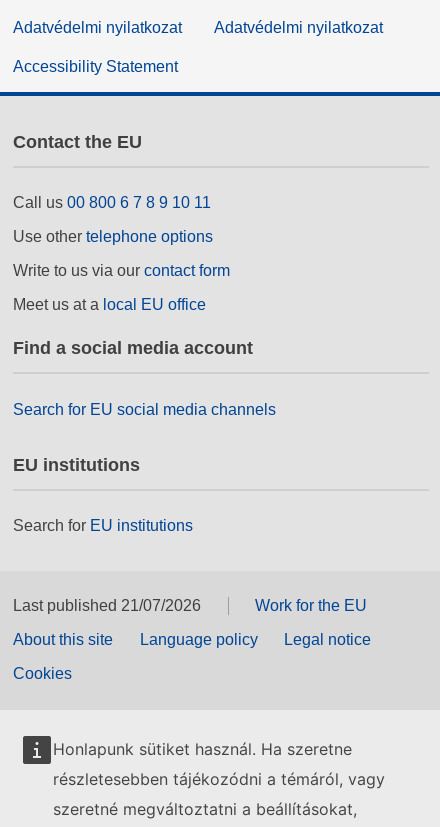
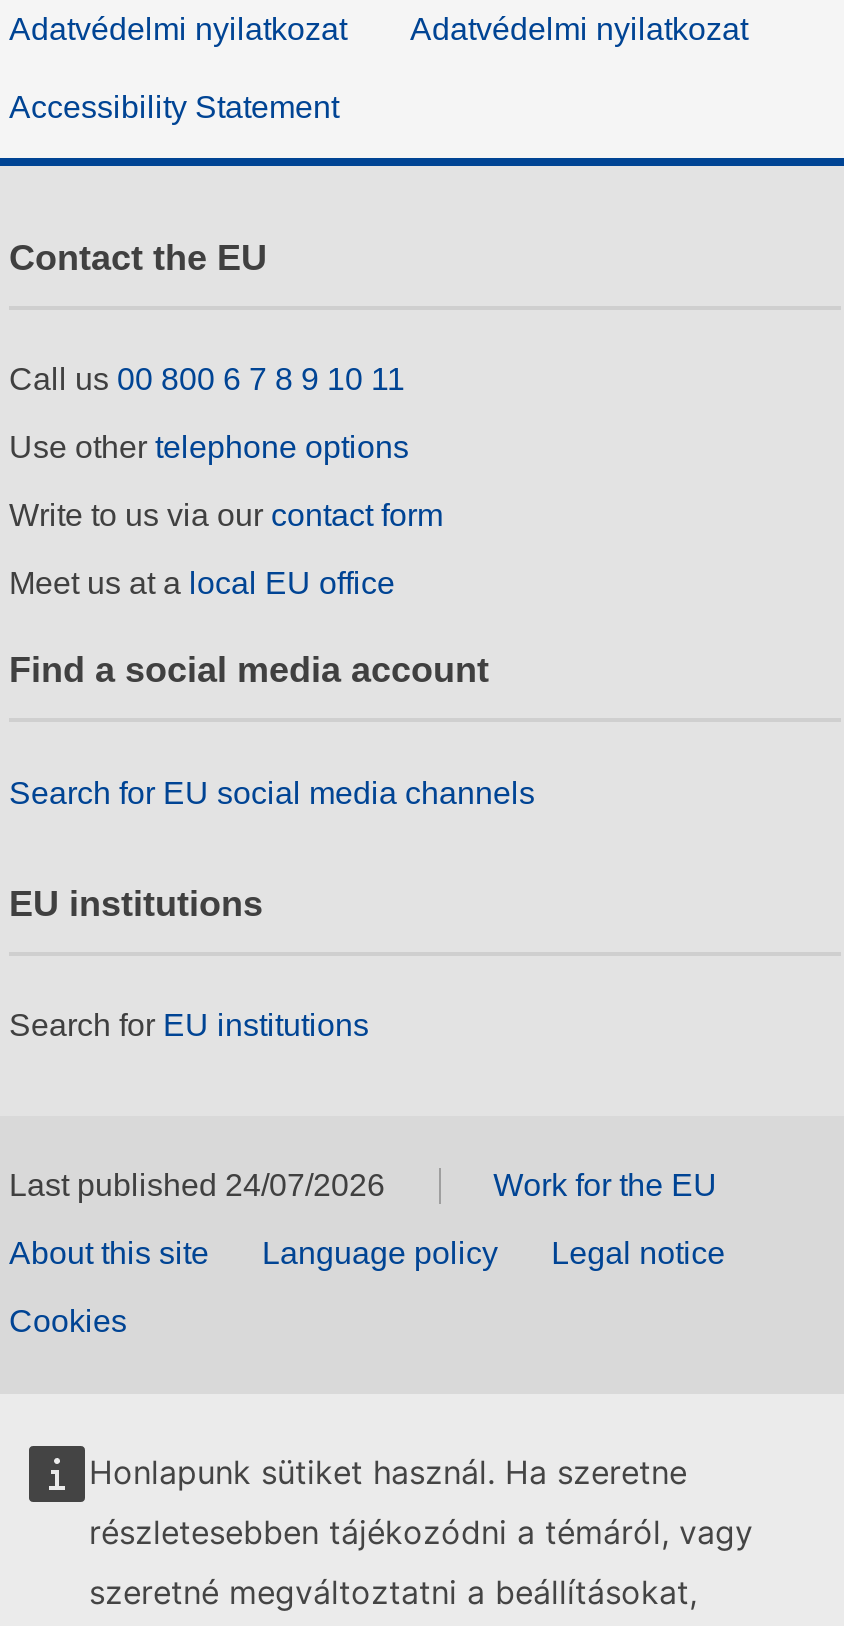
[13,597,201,614] Last published 21/07/2026 -> [9,1169,385,1203] Last published 24/07/2026

